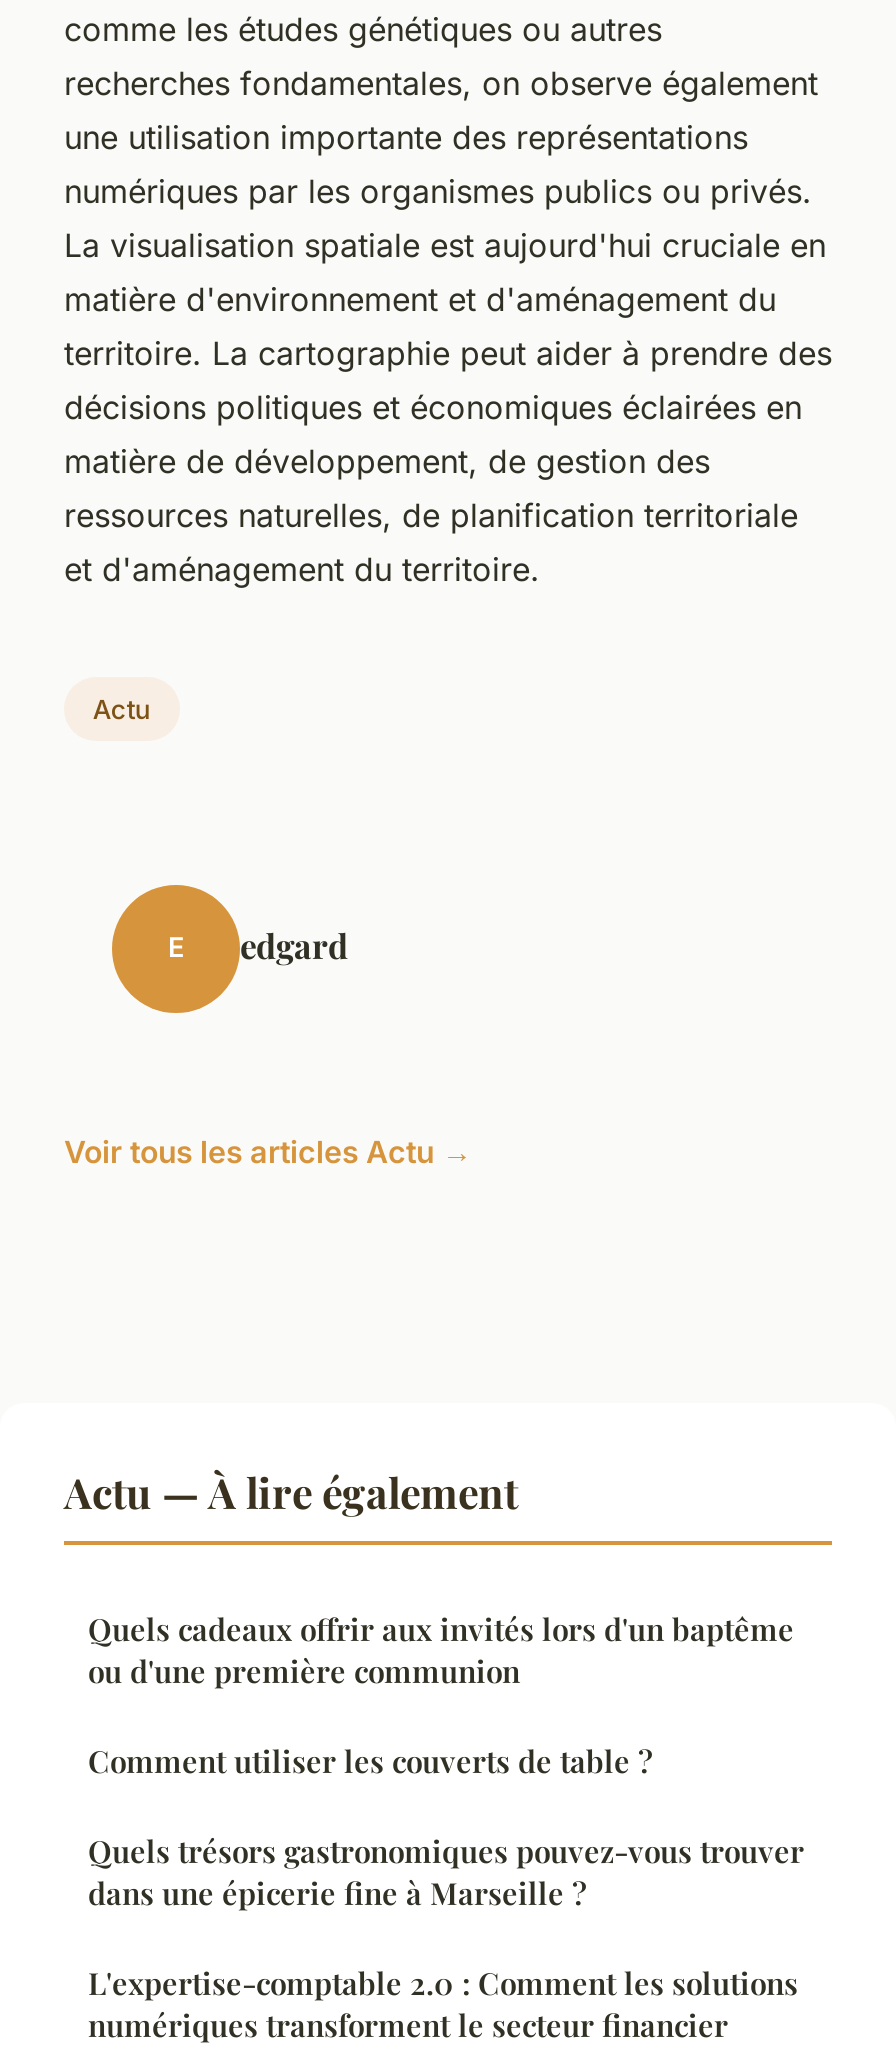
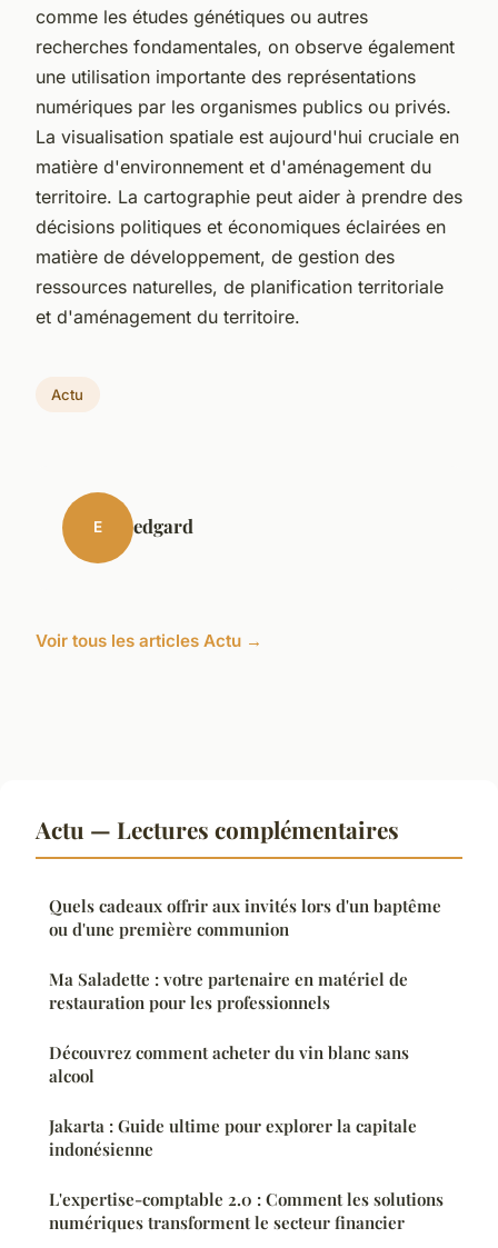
[64,1462,518,1518] Actu — À lire également -> [36,813,399,844] Actu — Lectures complémentaires
[88,1740,804,1912] Comment utiliser les couverts de table ? | Quels trésors gastronomiques pouvez-vous trouver | dans une épicerie fine à Marseille ? -> [49,968,417,1160] Ma Saladette : votre partenaire en matériel de | restauration pour les professionnels | Découvrez comment acheter du vin blanc sans | alcool | Jakarta : Guide ultime pour explorer la capitale | indonésienne

